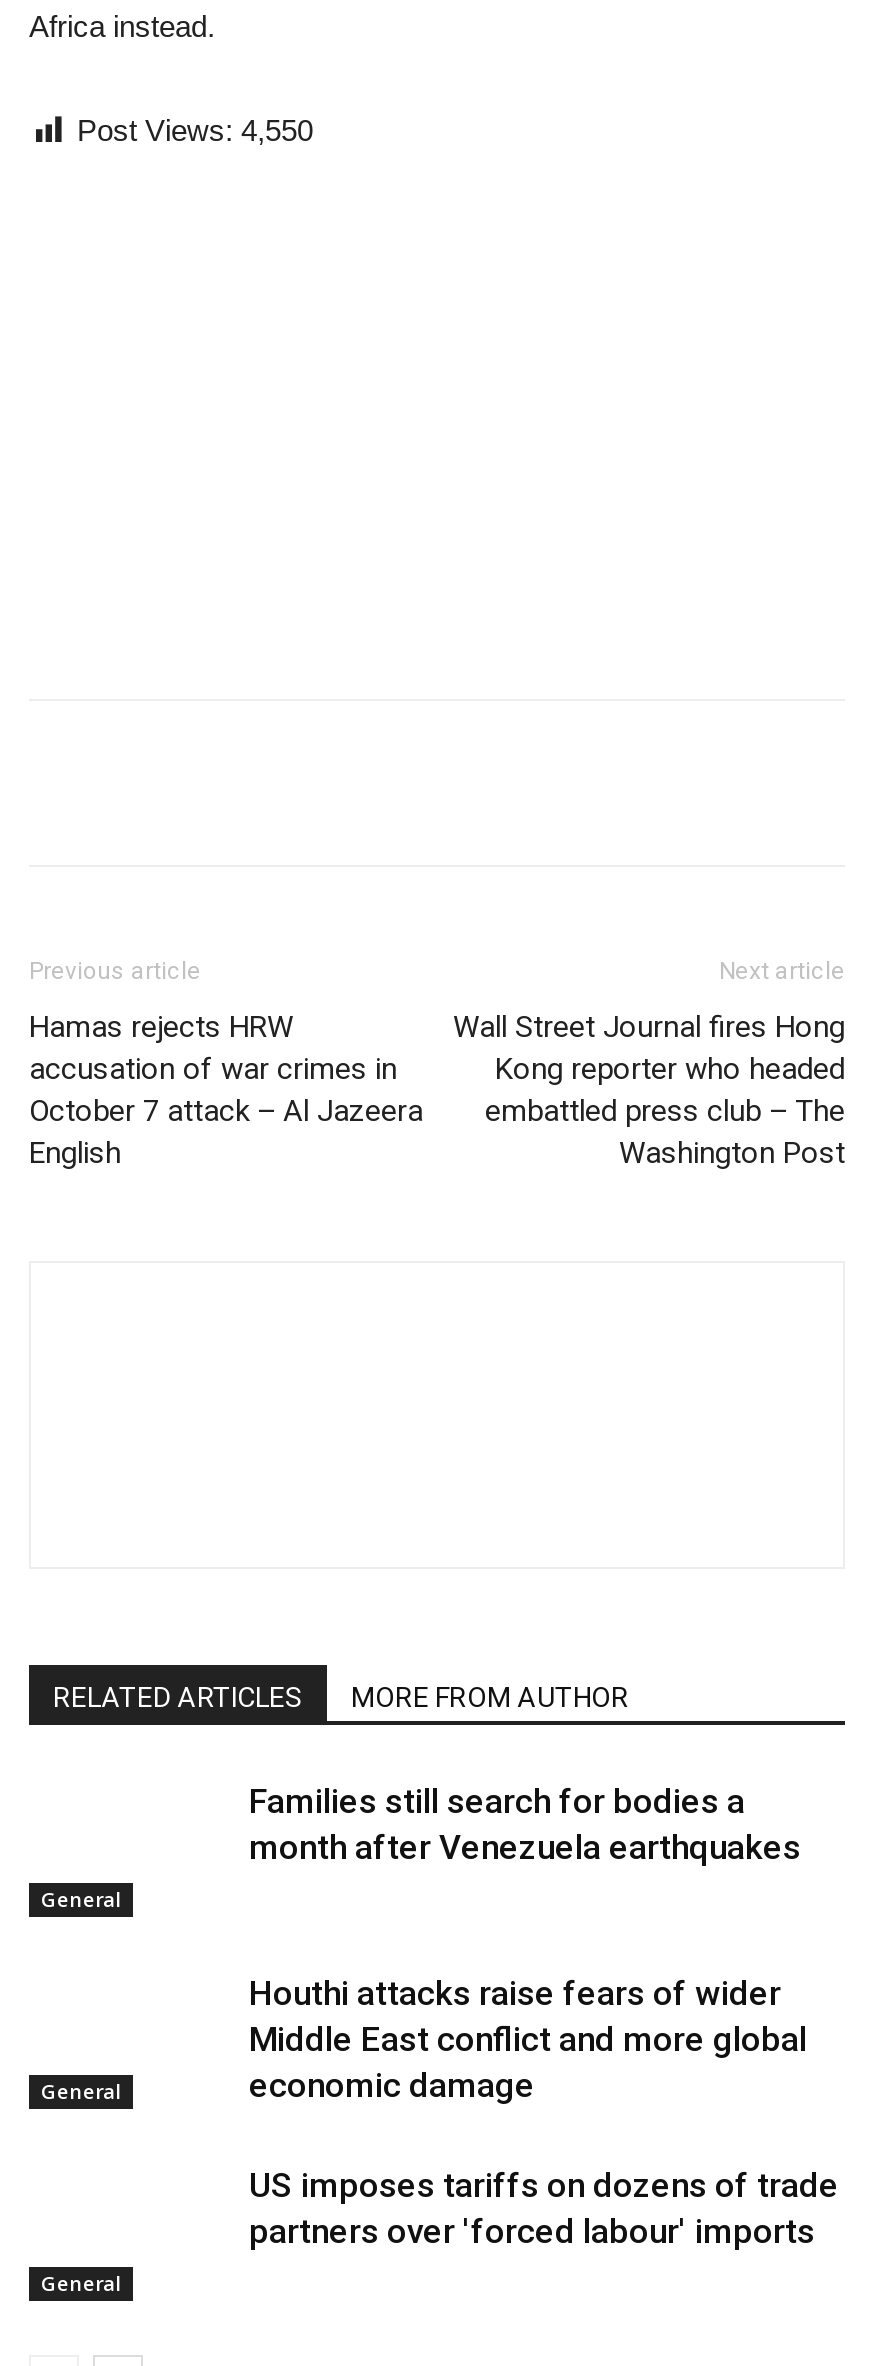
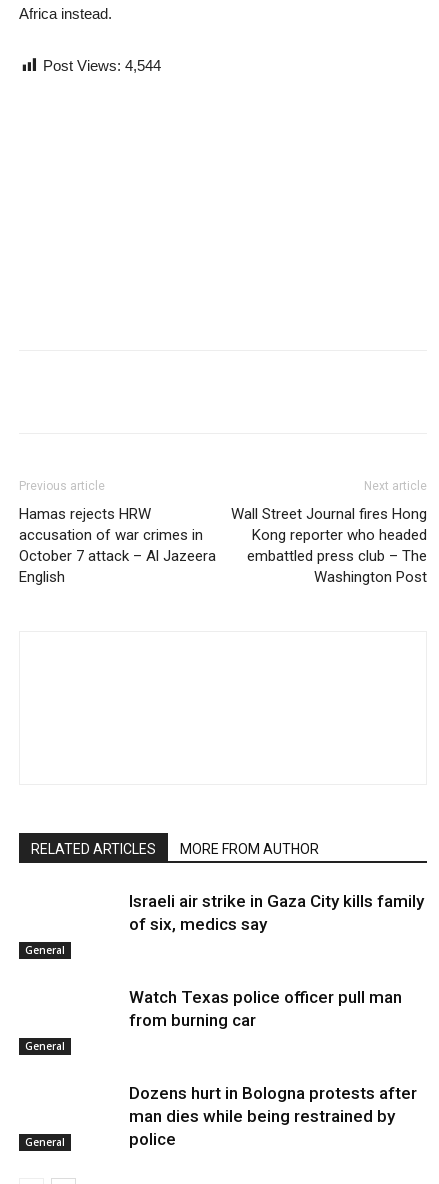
[77,113,313,147] Post Views: 4,550 -> [43,57,161,74] Post Views: 4,544
[249,1781,801,1867] Families still search for bodies a | month after Venezuela earthquakes -> [129,891,424,934] Israeli air strike in Gaza City kills family | of six, medics say
[249,1973,807,2105] Houthi attacks raise fears of wider | Middle East conflict and more global | economic damage -> [129,987,402,1030] Watch Texas police officer pull man | from burning car
[249,2165,839,2251] US imposes tariffs on dozens of trade | partners over 'forced labour' imports -> [129,1083,417,1149] Dozens hurt in Bologna protests after | man dies while being restrained by | police

